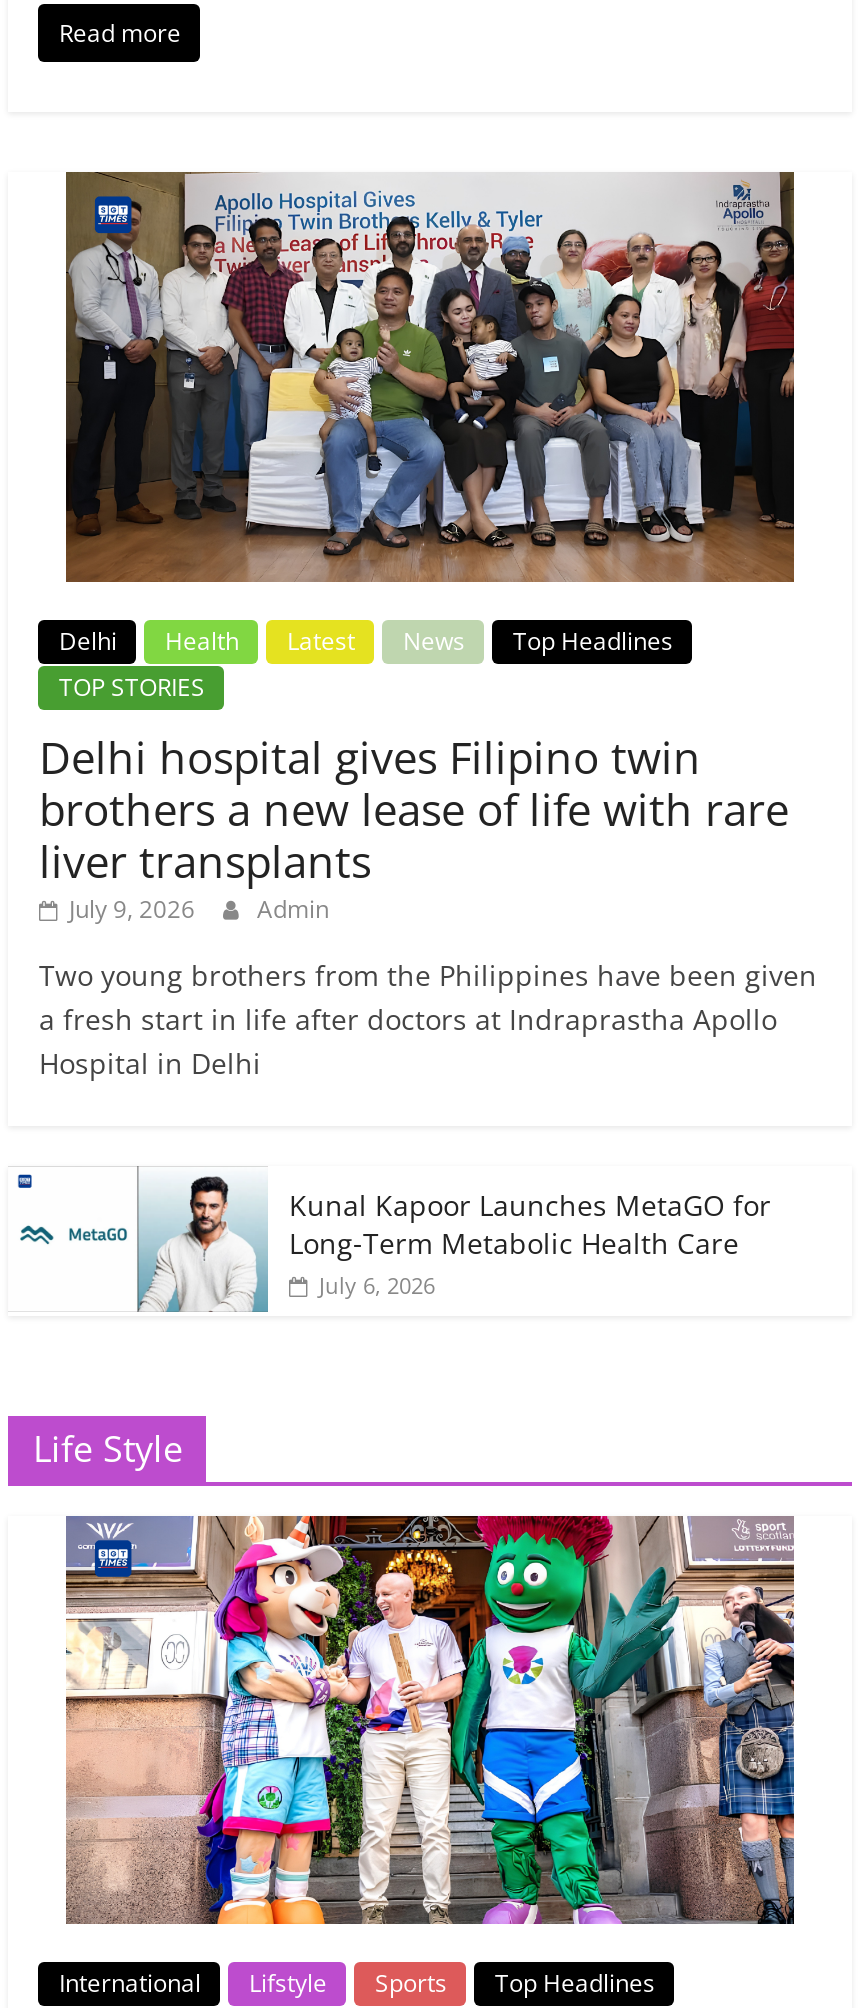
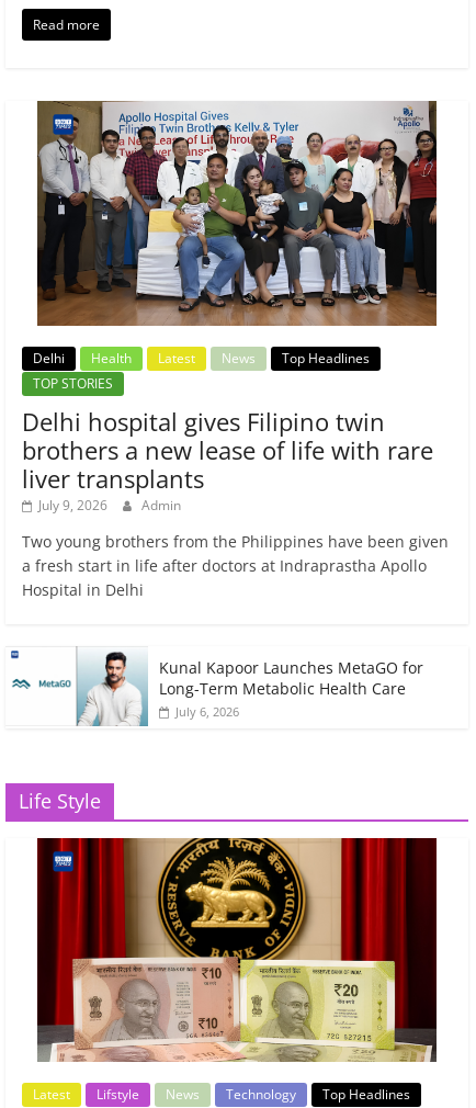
[59,1514,796,2001] [image] | International -> [33,837,438,1104] [image] | Latest
[375,1967,447,2001] Sports -> [166,1085,297,1104] News | Technology

